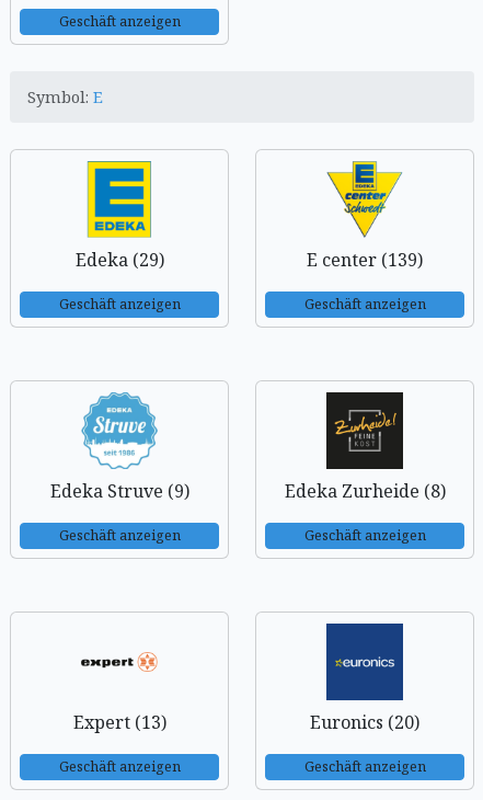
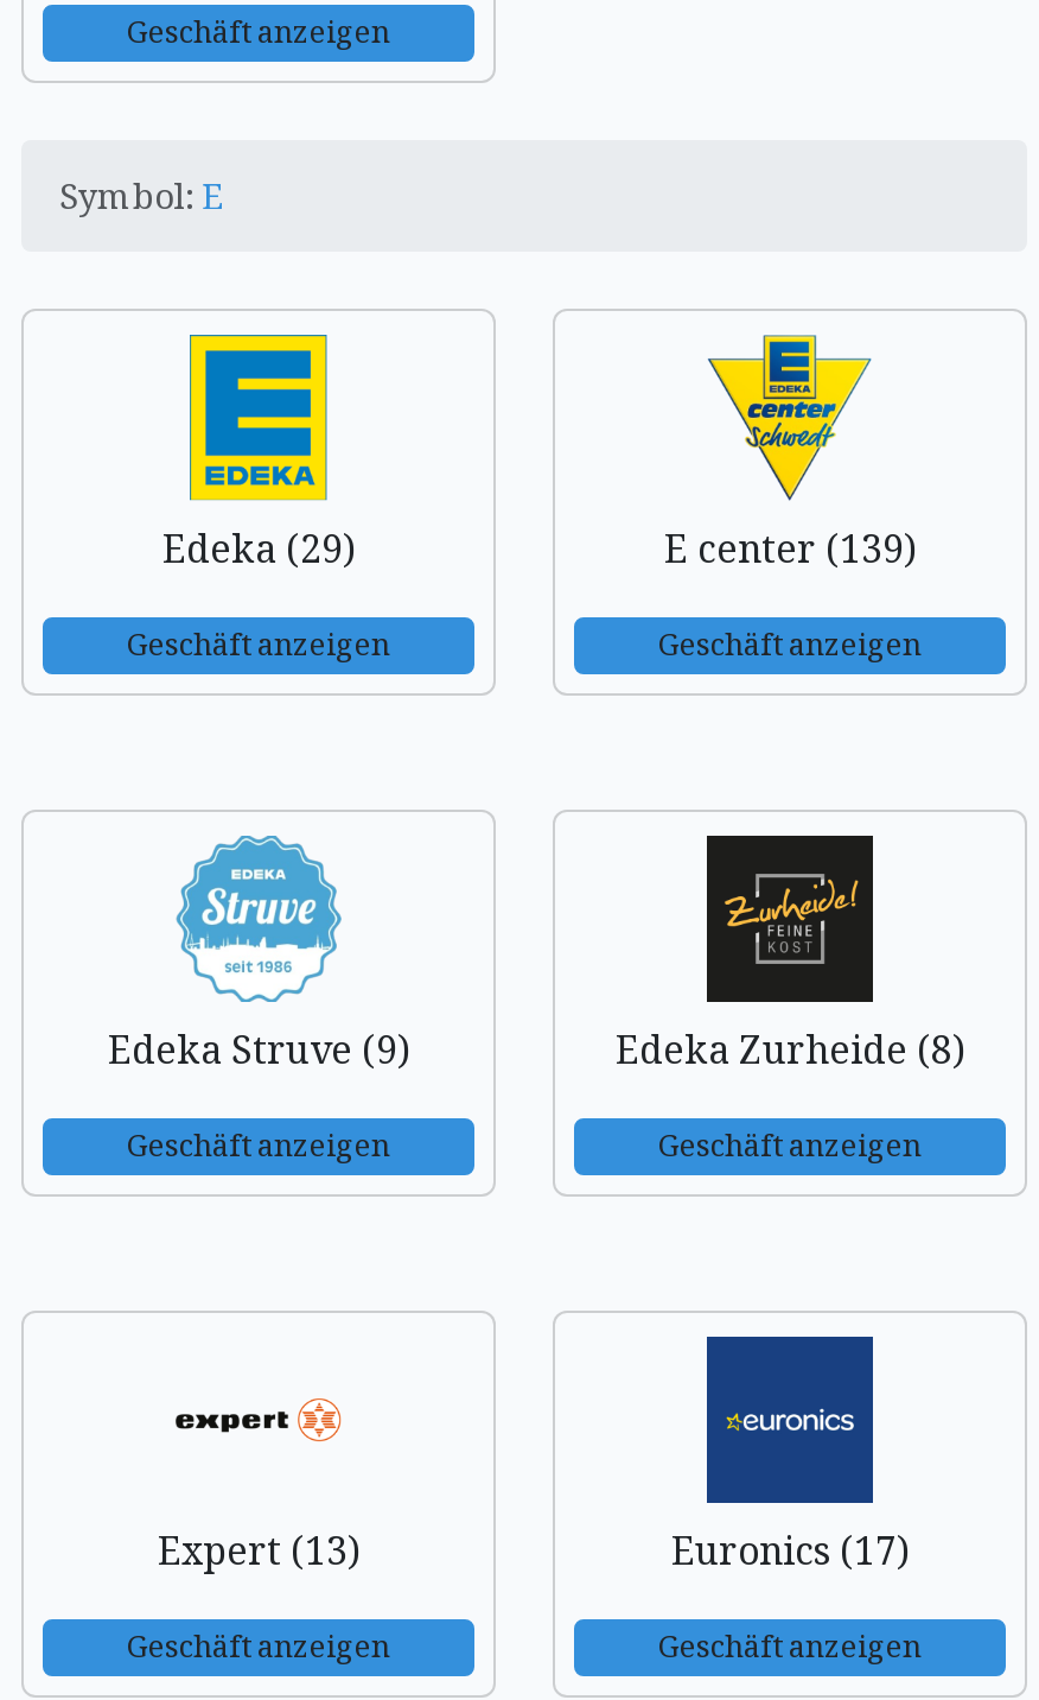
[310,710,419,734] Euronics (20) -> [671,1524,909,1577] Euronics (17)

